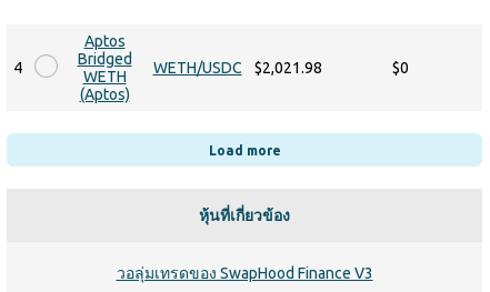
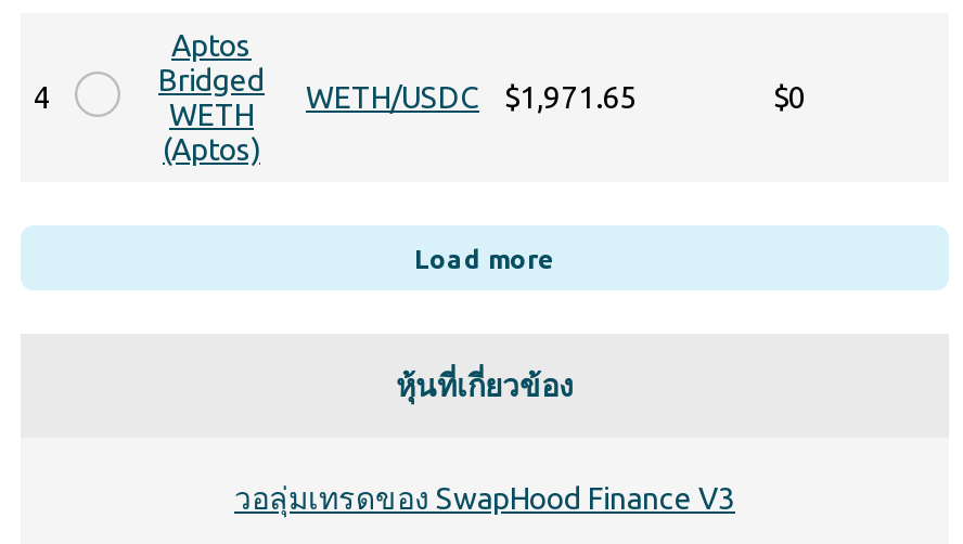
[77,50,322,85] Bridged WETH WETH/USDC $2,021.98 -> [158,63,637,132] Bridged WETH WETH/USDC $1,971.65

